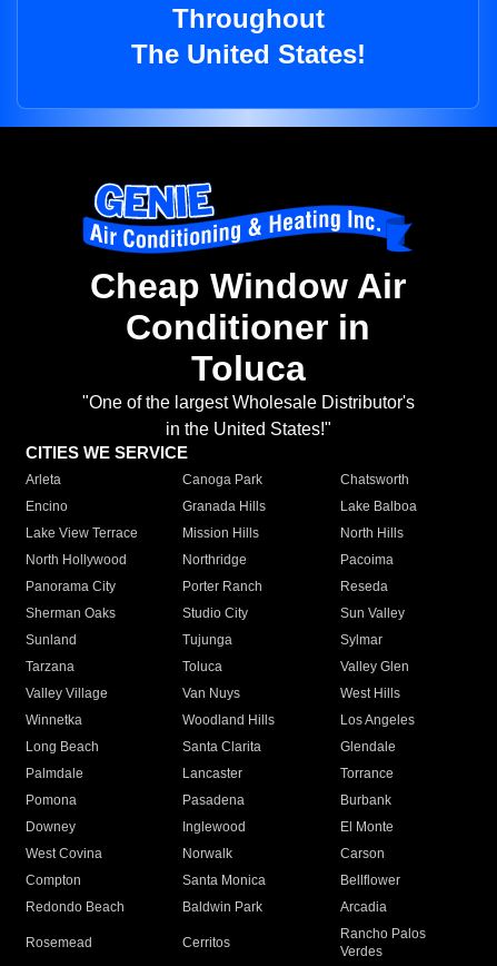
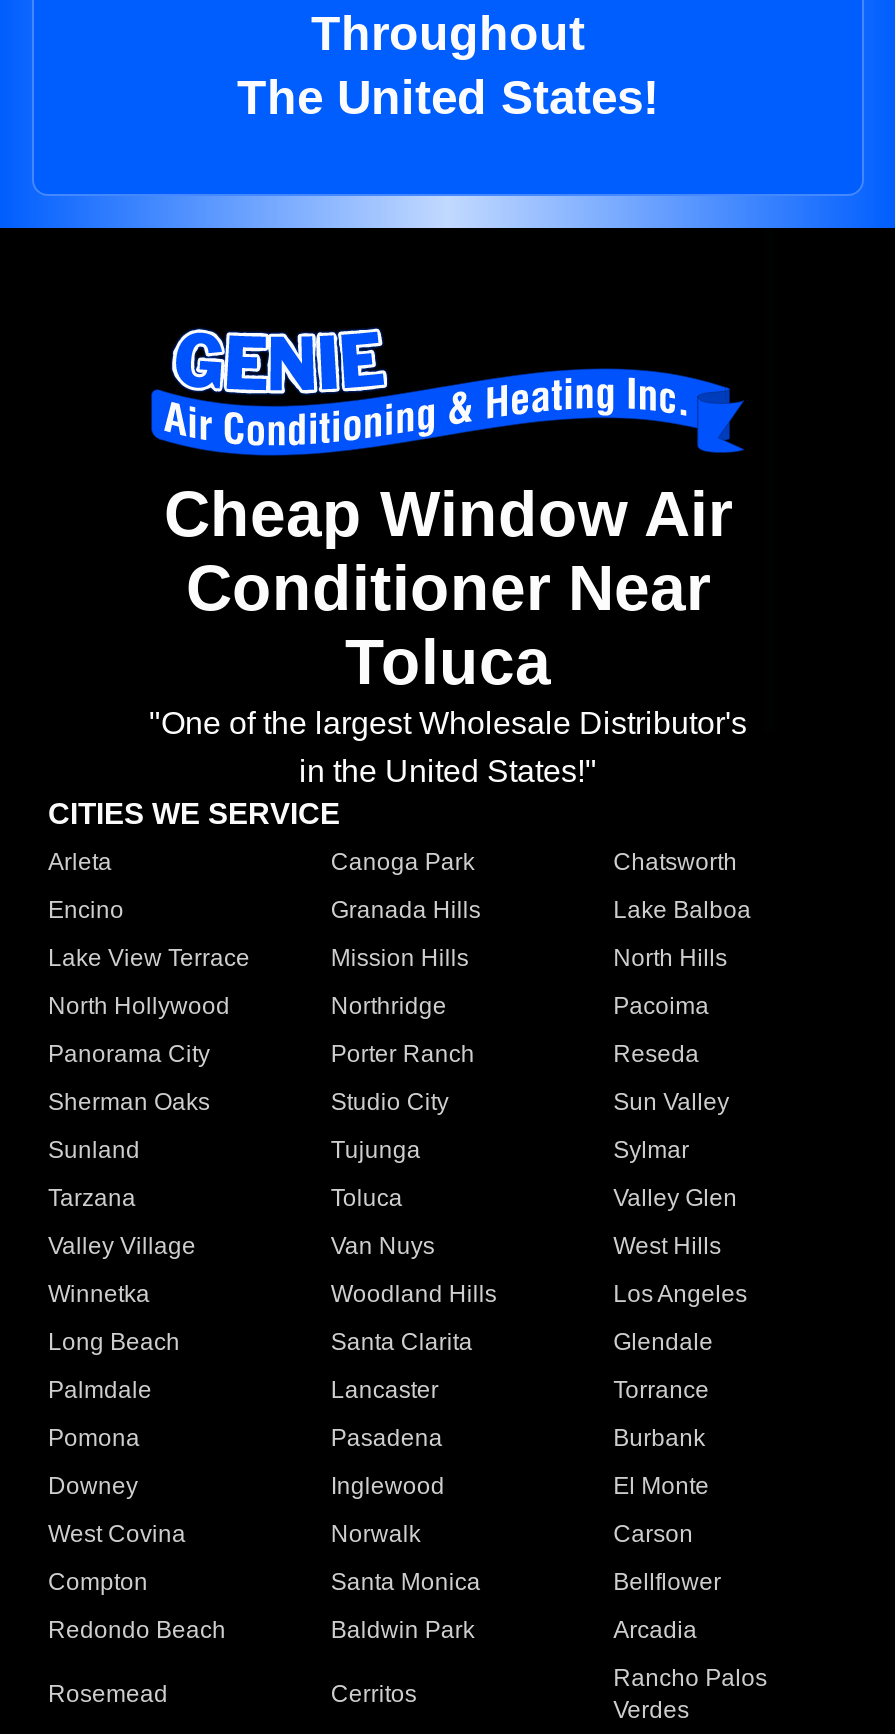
[126,307,370,348] Conditioner in -> [186,553,710,625] Conditioner Near

